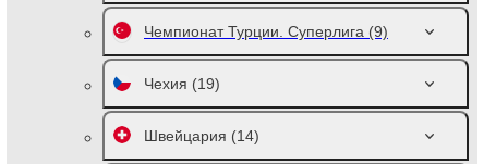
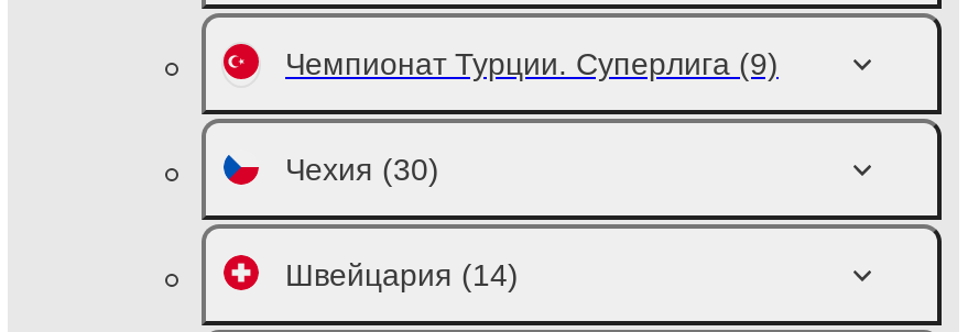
[144,75,220,92] Чехия (19) -> [285,152,439,187] Чехия (30)

